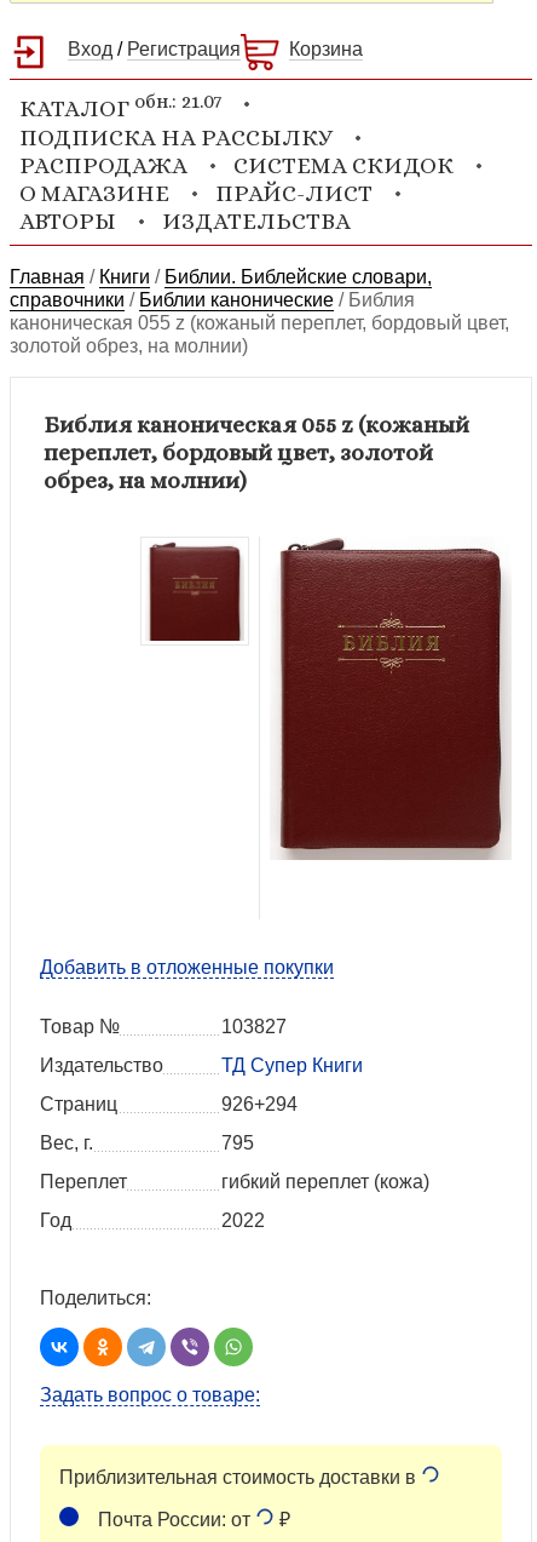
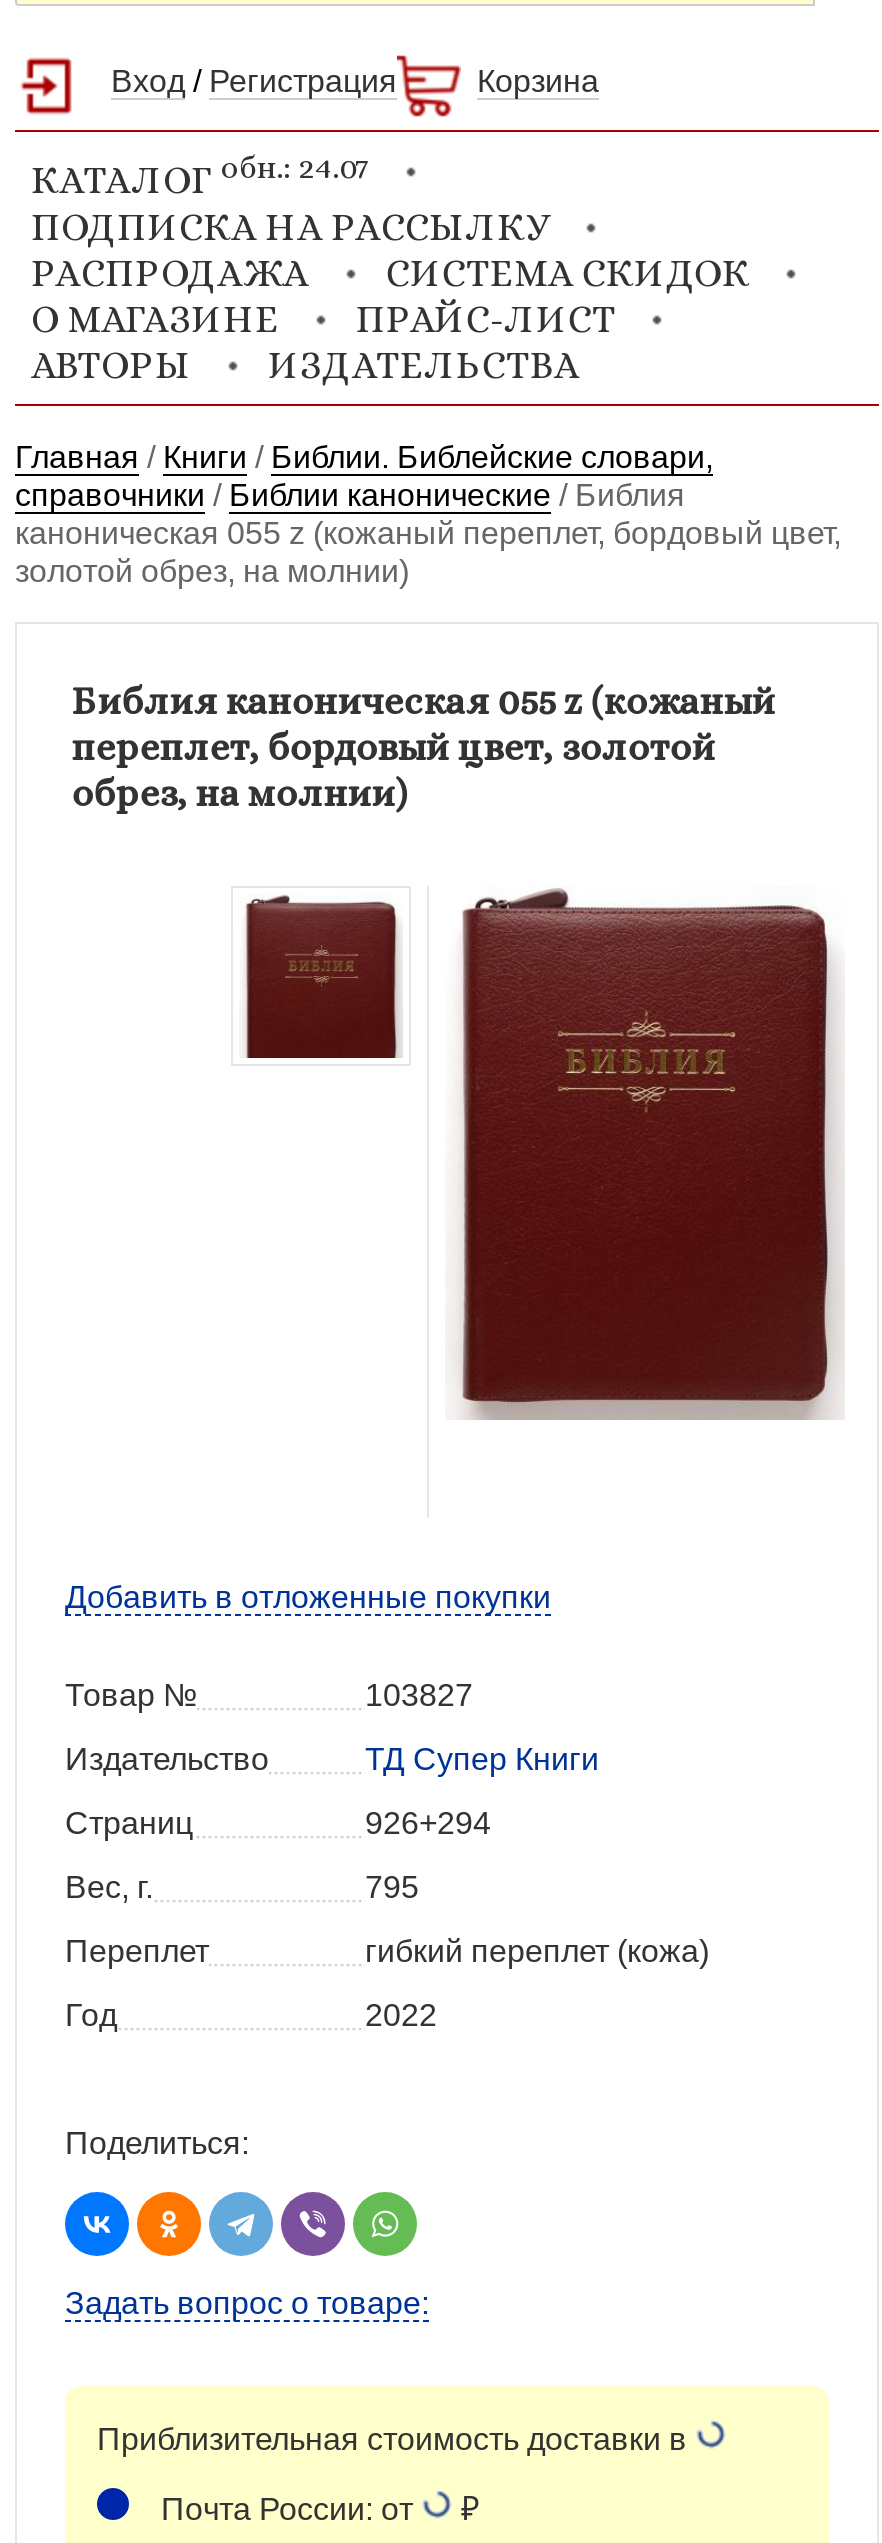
[19,90,221,122] КАТАЛОГ обн.: 21.07 -> [31,149,369,202] КАТАЛОГ обн.: 24.07

